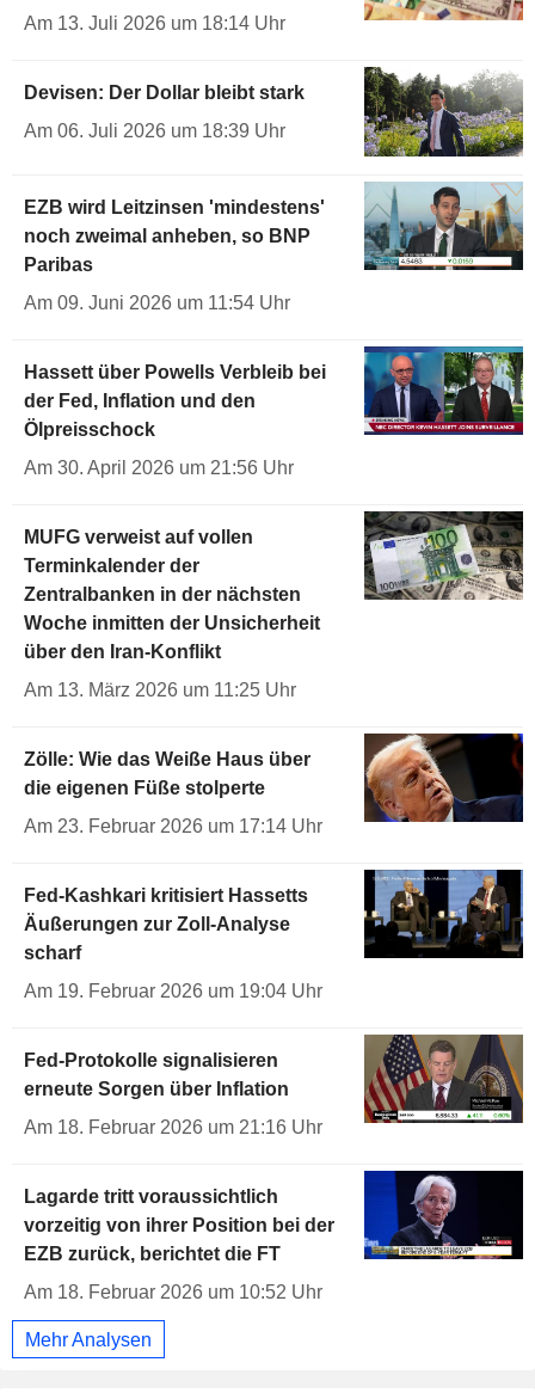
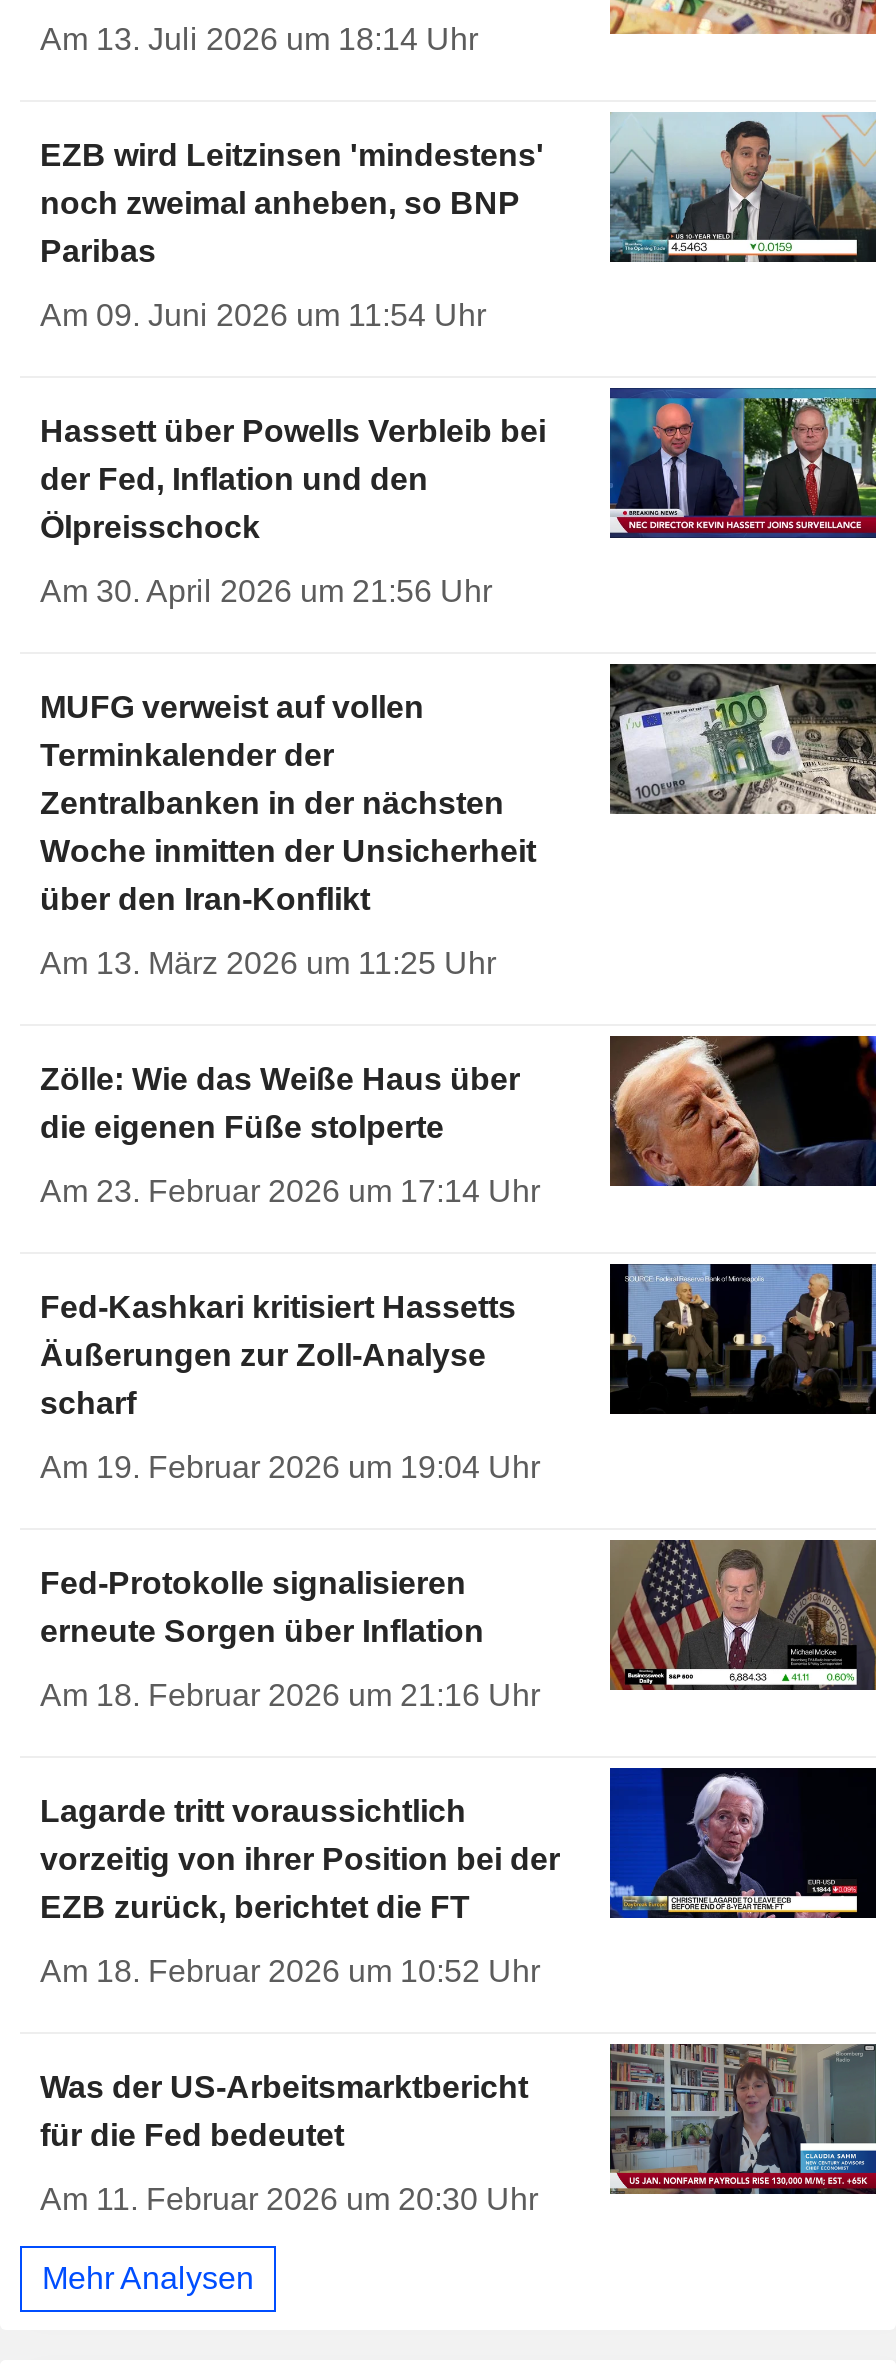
[363,66,523,158] [image] -> none
[24,82,305,141] Devisen: Der Dollar bleibt stark | Am 06. Juli 2026 um 18:39 Uhr -> none
moved [24,183,525,1302] -> [40,114,880,1988]: [image] | EZB wird Leitzinsen 'mindestens' | noch zweimal anheben, so BNP | ... | EZB zurück, berichtet die FT | Am 18. Februar 2026 um 10:52 Uhr
none -> [40,2040,878,2216] [image] | Was der US-Arbeitsmarktbericht | für die Fed bedeutet | Am 11. Februar 2026 um 20:30 Uhr

